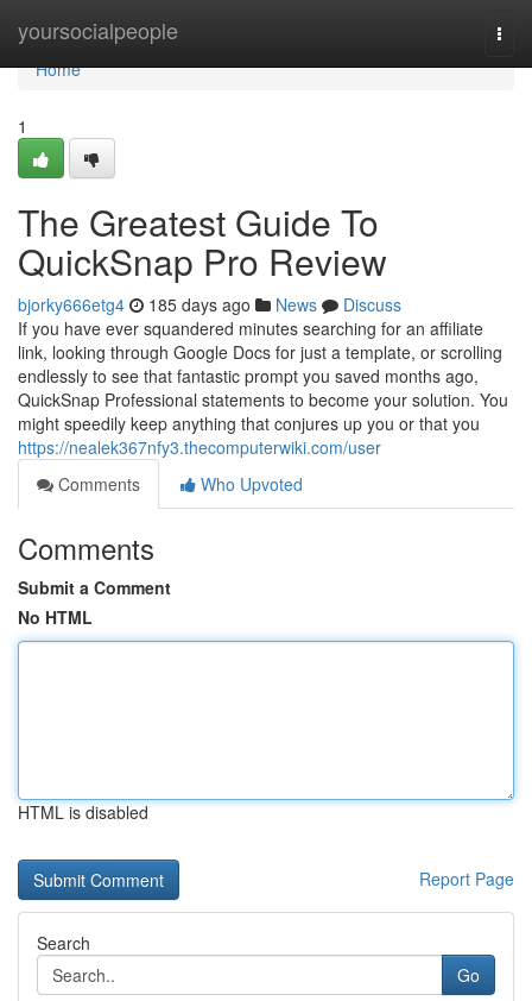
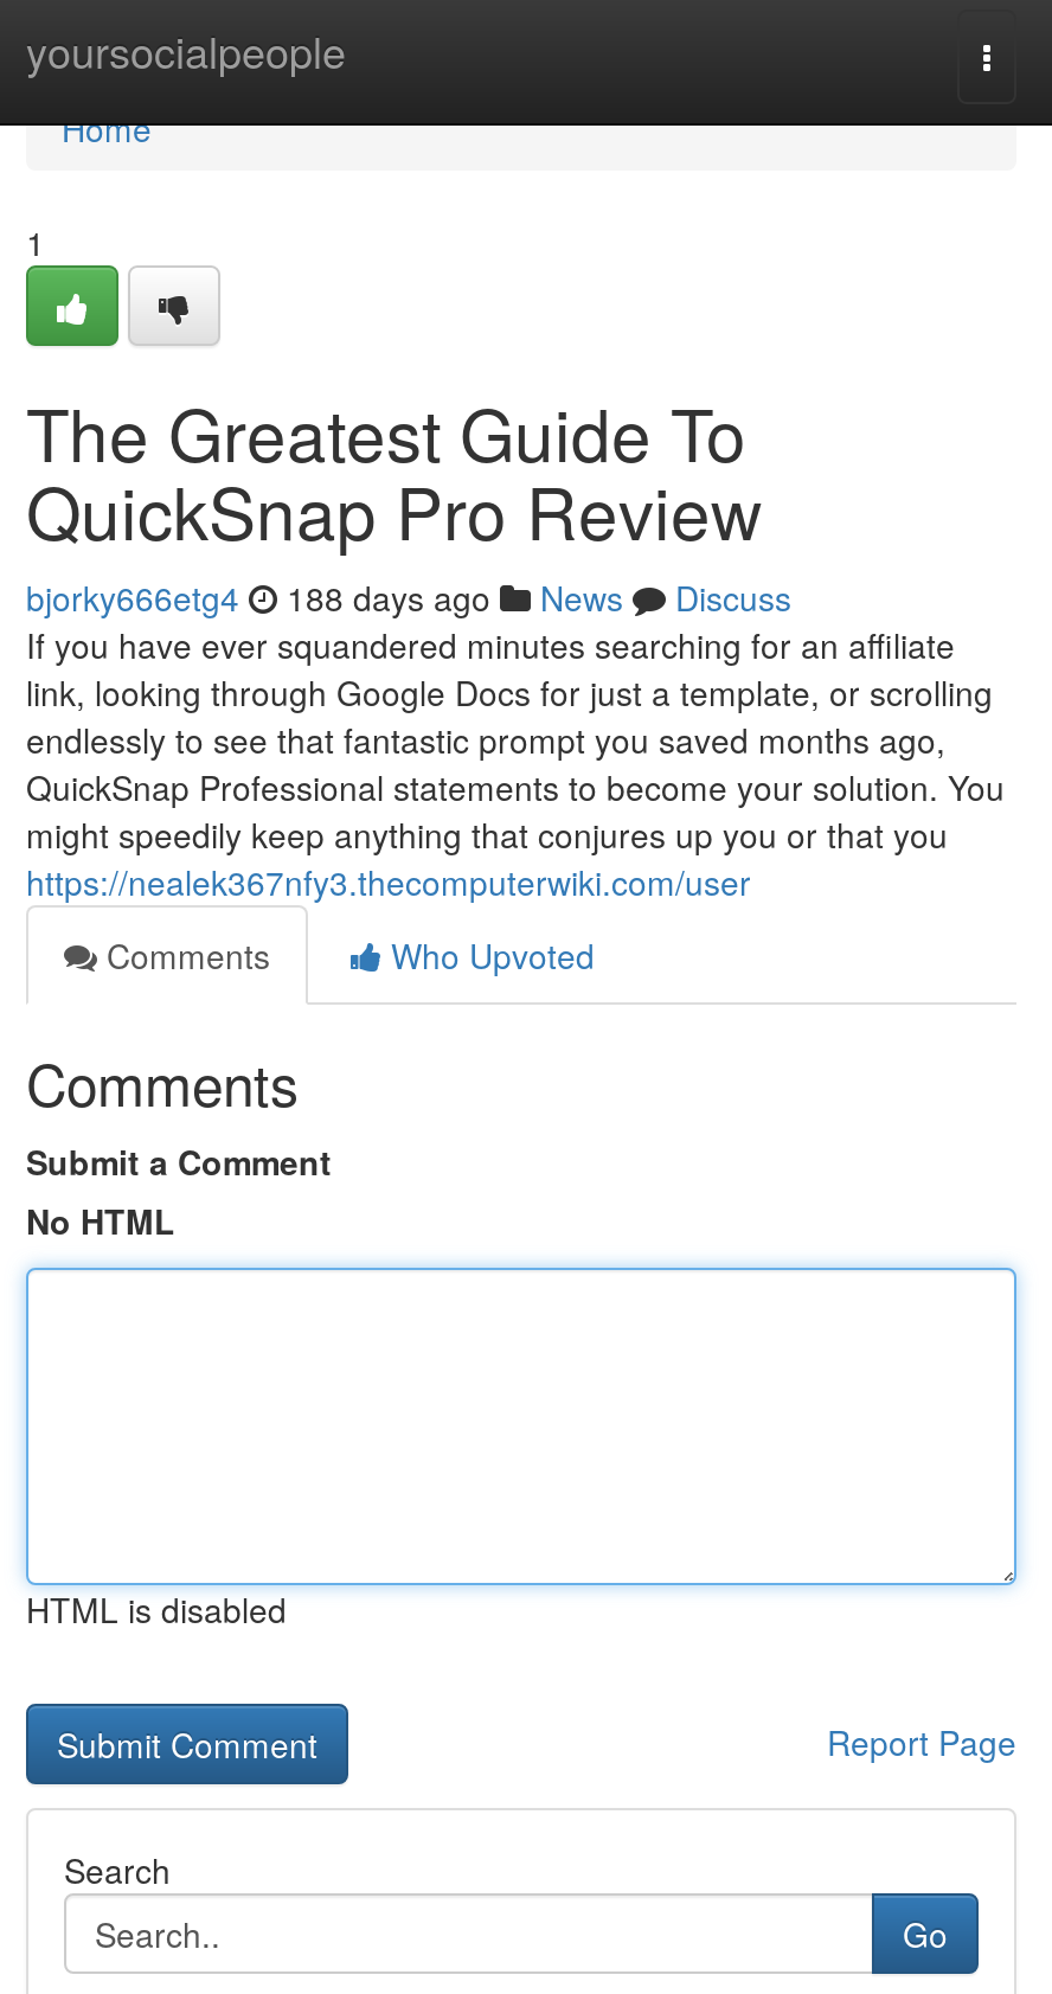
[18,292,401,316] bjorky666etg4 185 days ago News Discuss -> [26,573,791,621] bjorky666etg4 188 days ago News Discuss

